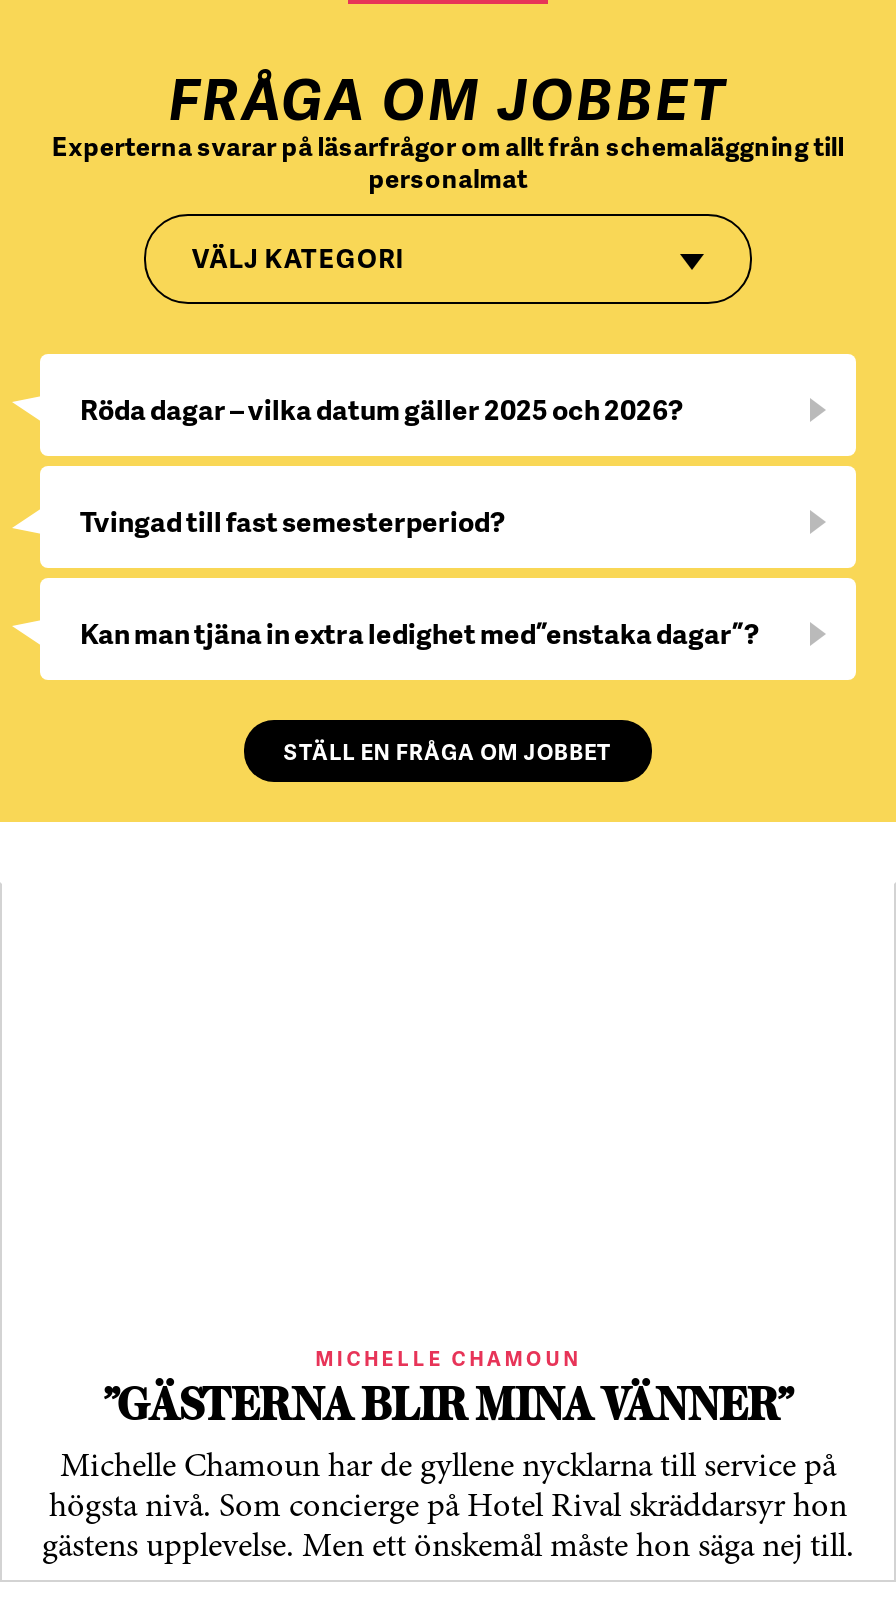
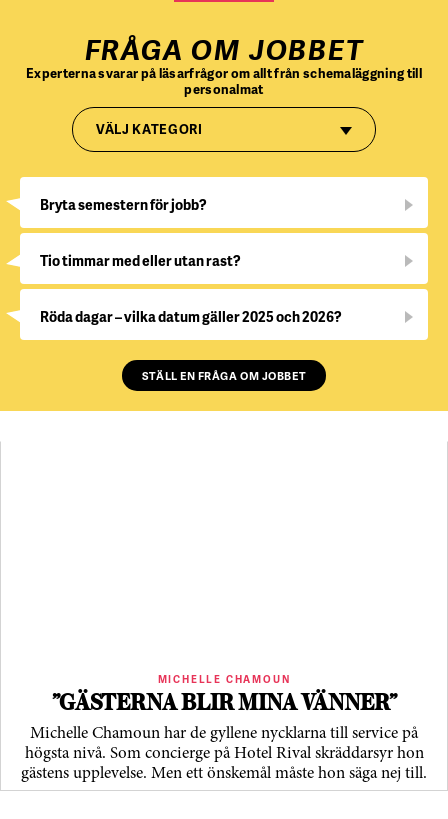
none -> [40,195,241,270] Bryta semestern för jobb? | Tio timmar med eller utan rast?
moved [80,390,684,428] -> [40,307,342,326]: Röda dagar – vilka datum gäller 2025 och 2026?
[80,502,760,652] Tvingad till fast semesterperiod? | Kan man tjäna in extra ledighet med ”enstaka dagar”? -> none

